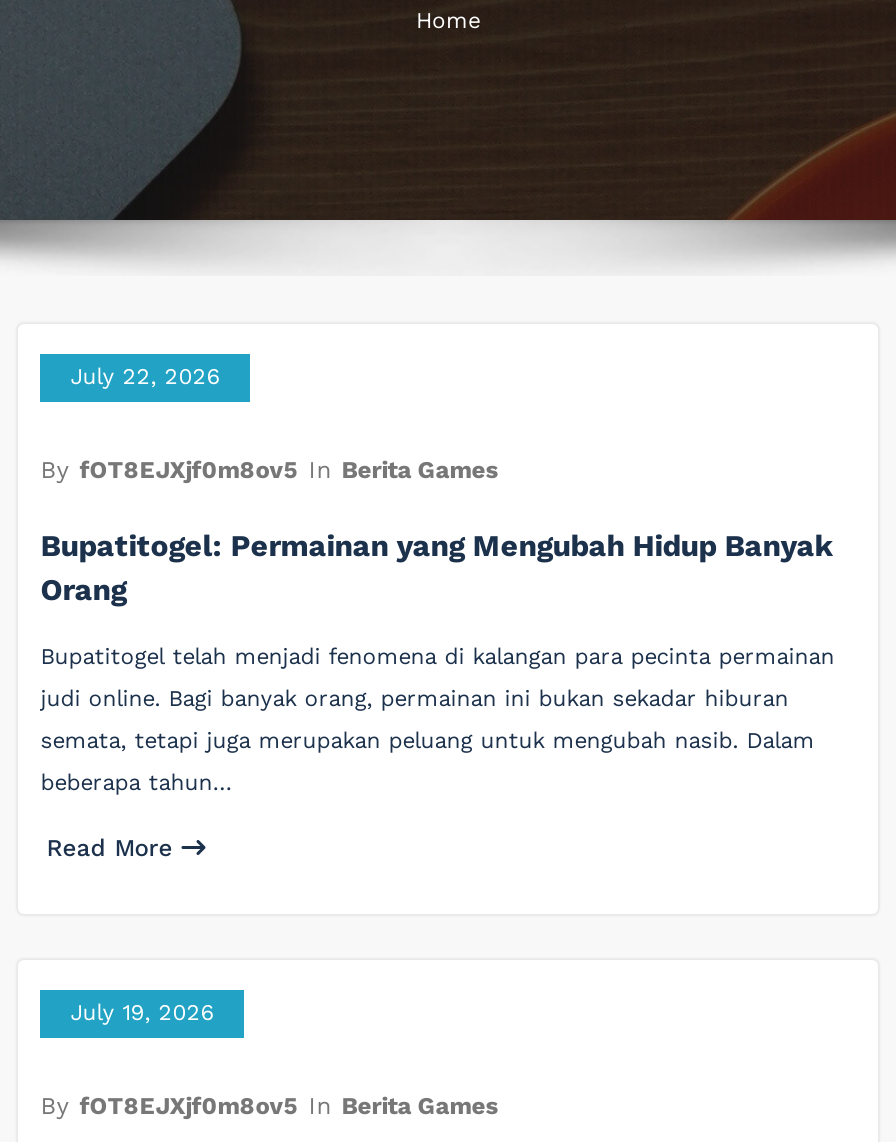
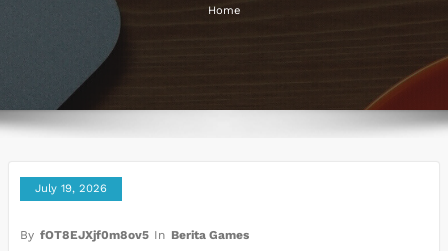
[40,364,834,862] July 22, 2026 | By fOT8EJXjf0m8ov5 In Berita Games | Bupatitogel: Permainan yang Mengubah Hidup Banyak | Orang | Bupatitogel telah menjadi fenomena di kalangan para pecinta permainan | judi online. Bagi banyak orang, permainan ini bukan sekadar hiburan | semata, tetapi juga merupakan peluang untuk mengubah nasib. Dalam | beberapa tahun… | Read More -> none

